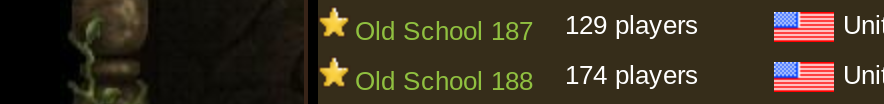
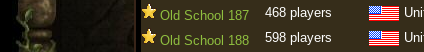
[355,10,699,46] Old School 187 129 players -> [159,5,331,23] Old School 187 468 players
[355,60,699,96] Old School 188 174 players -> [159,30,331,48] Old School 188 598 players

